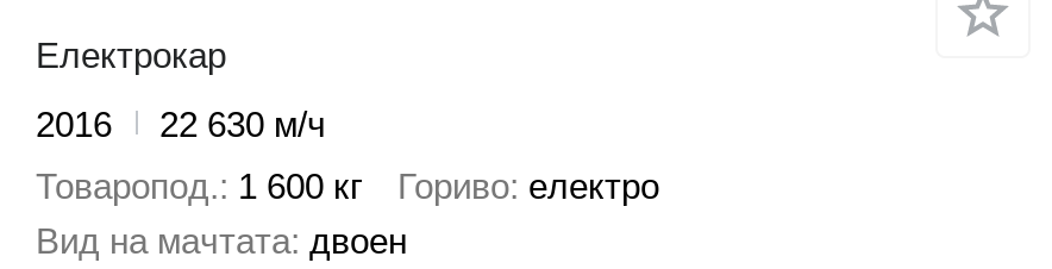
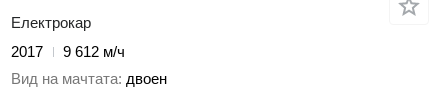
[36,103,659,206] 2016 | 22 630 м/ч | Товаропод. 1 600 кг | Гориво електро -> [11,43,125,60] 2017 | 9 612 м/ч

